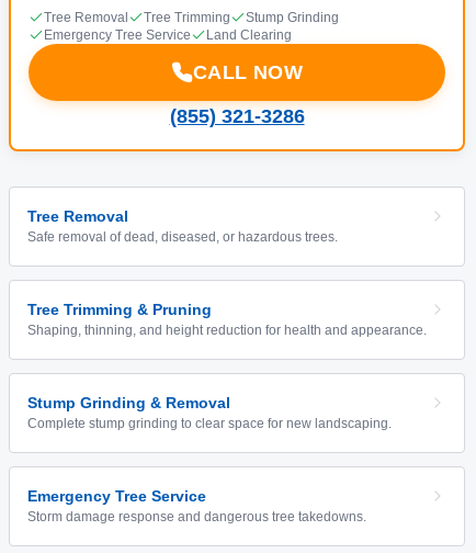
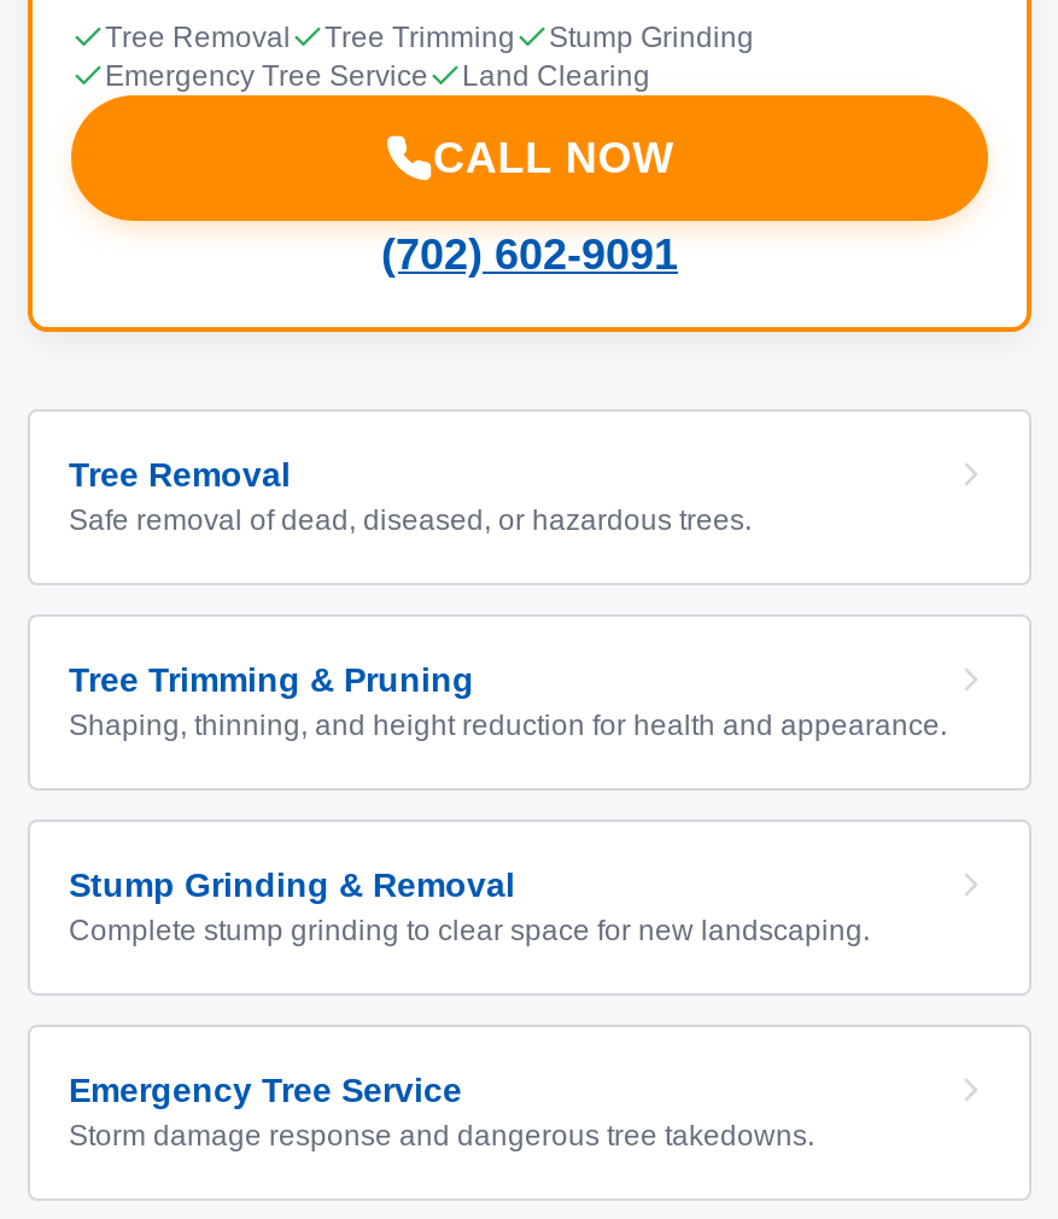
[169,105,304,127] (855) 321-3286 -> [381,231,678,279] (702) 602-9091

